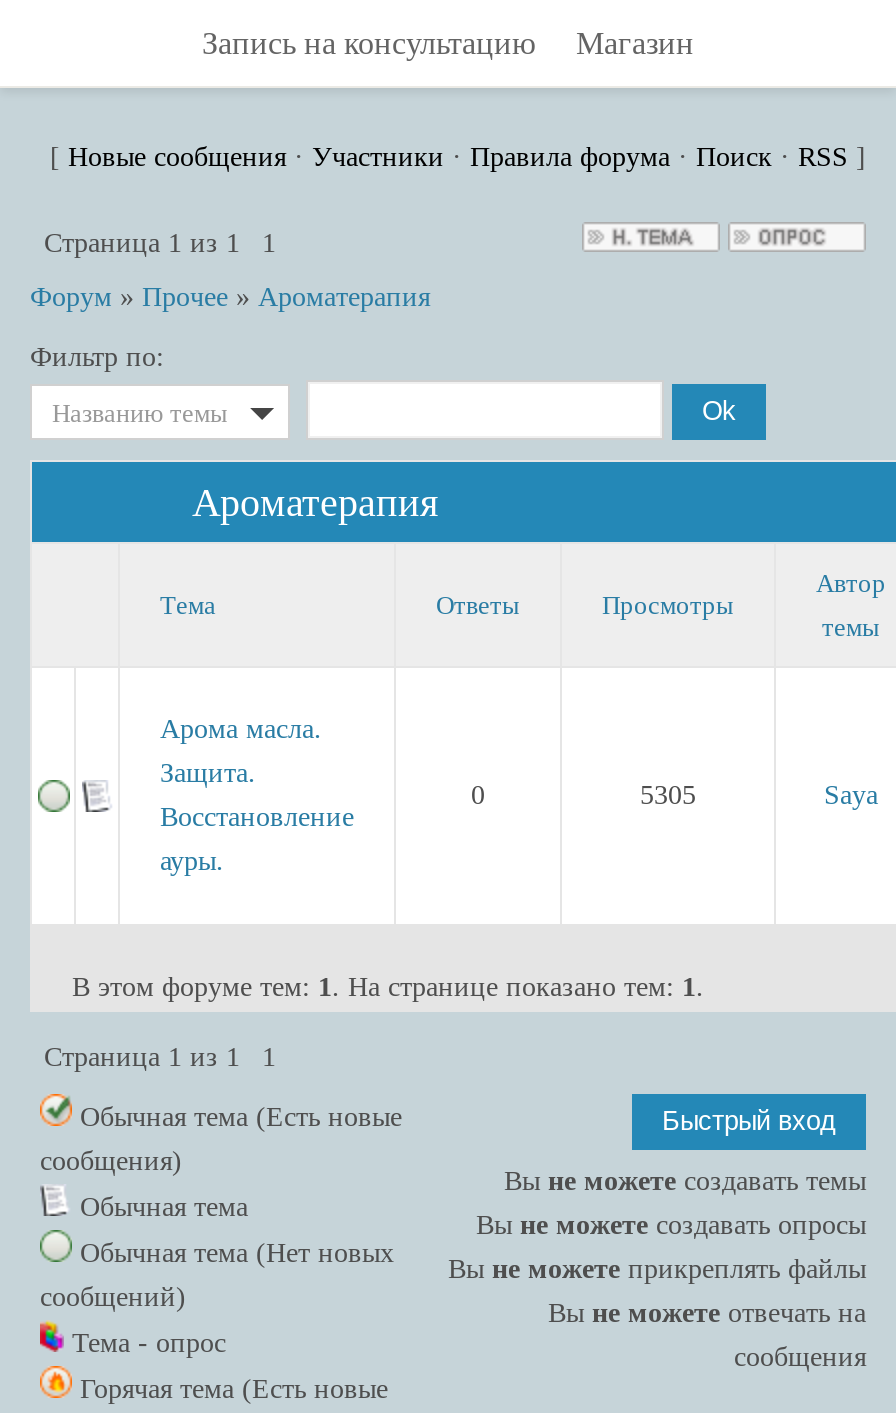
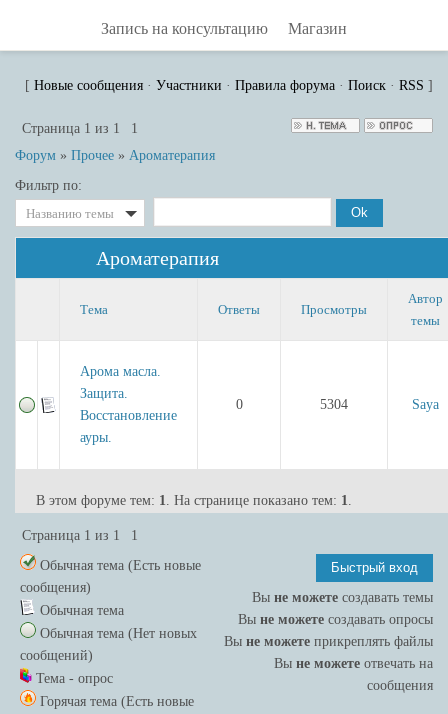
[640,780,696,810] 5305 -> [320,397,348,412] 5304

